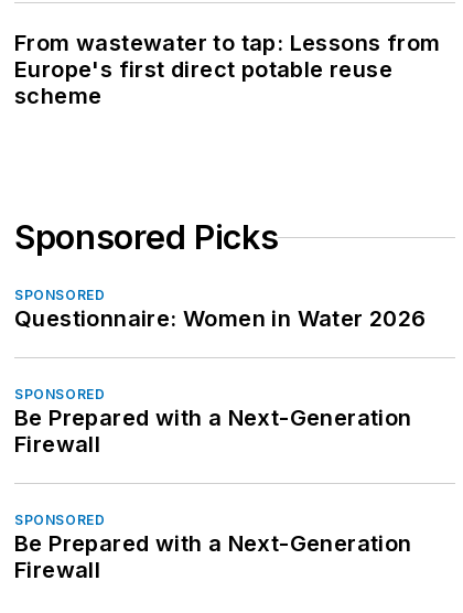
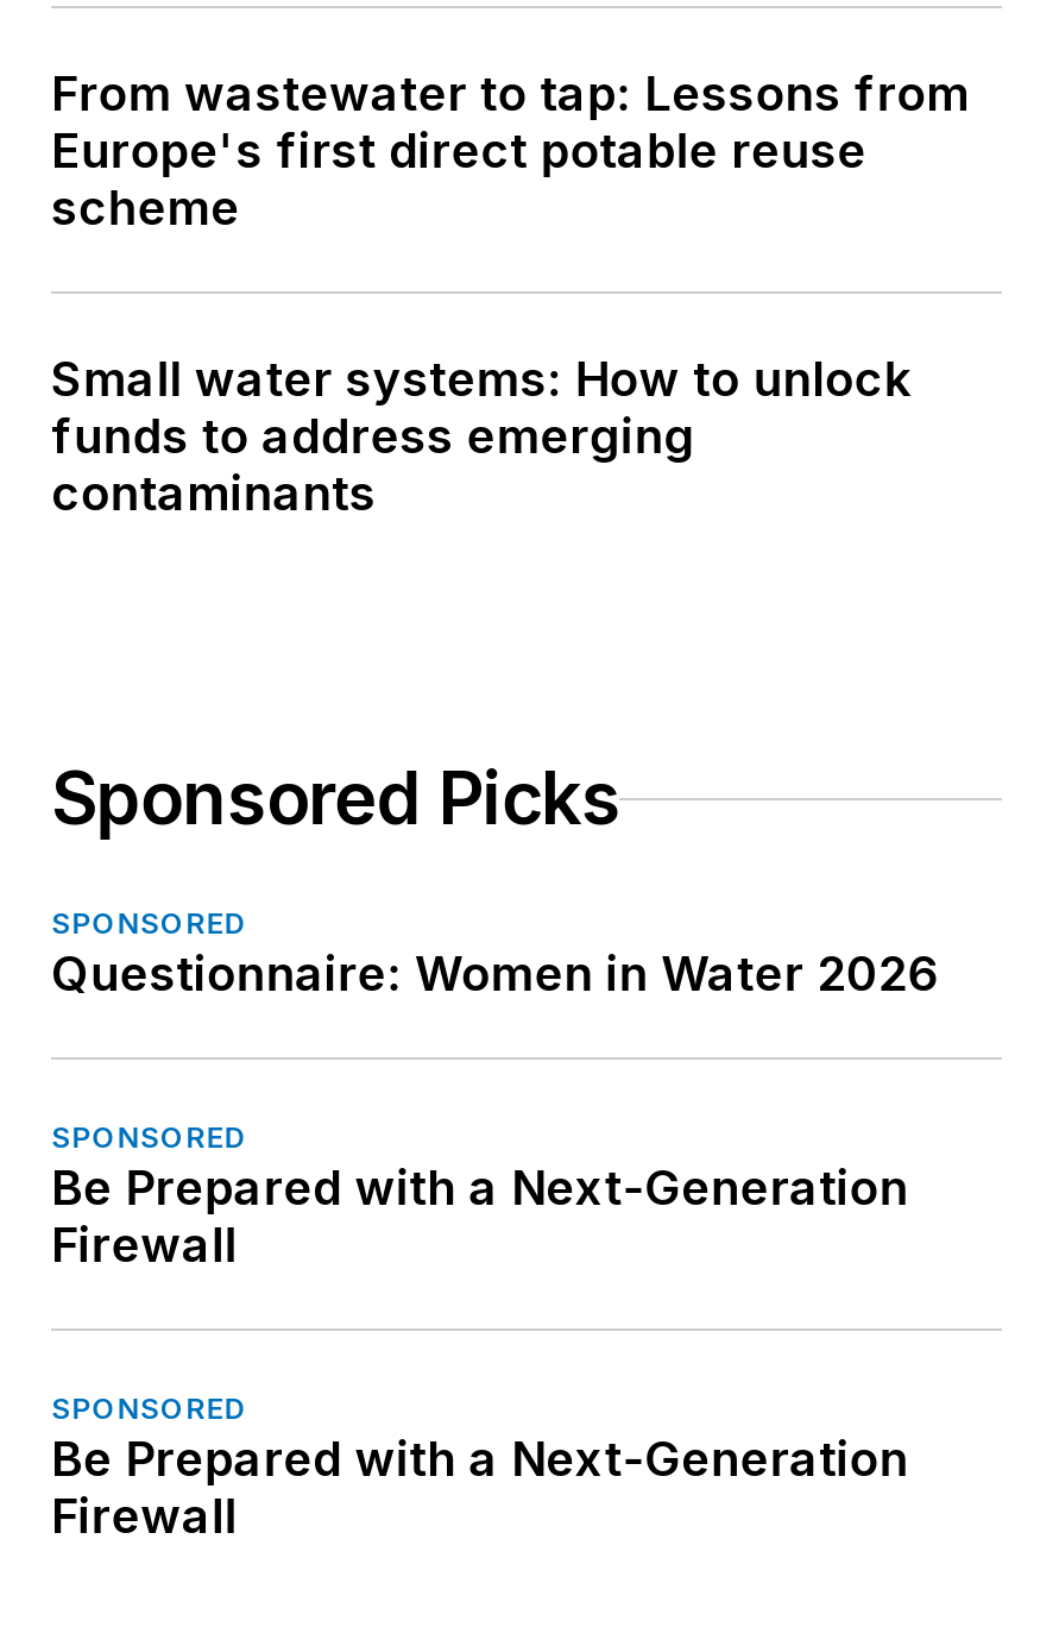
none -> [51,352,911,523] Small water systems: How to unlock | funds to address emerging | contaminants

